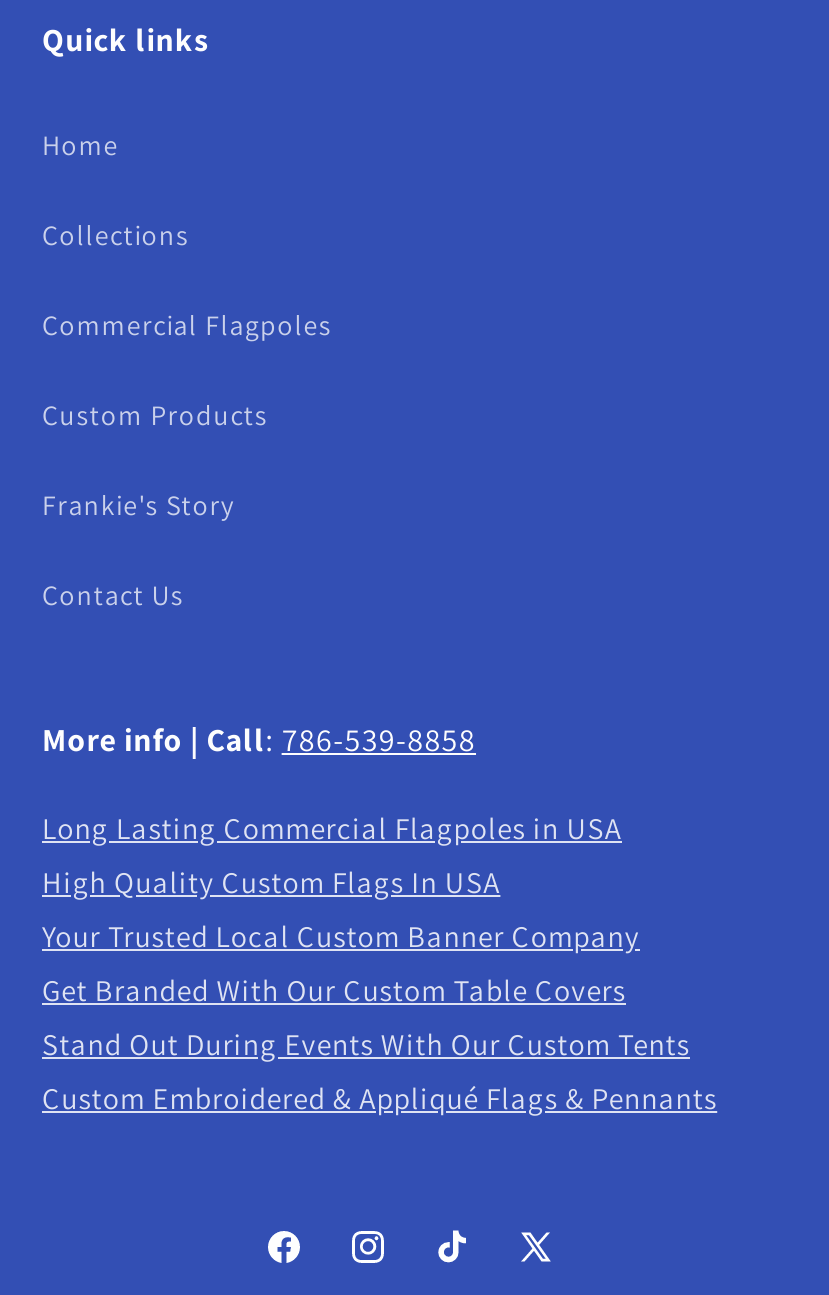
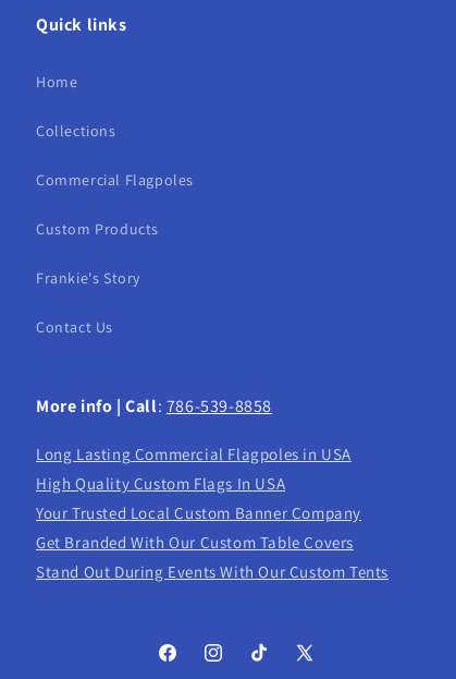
[42,1079,717,1117] Custom Embroidered & Appliqué Flags & Pennants -> none

